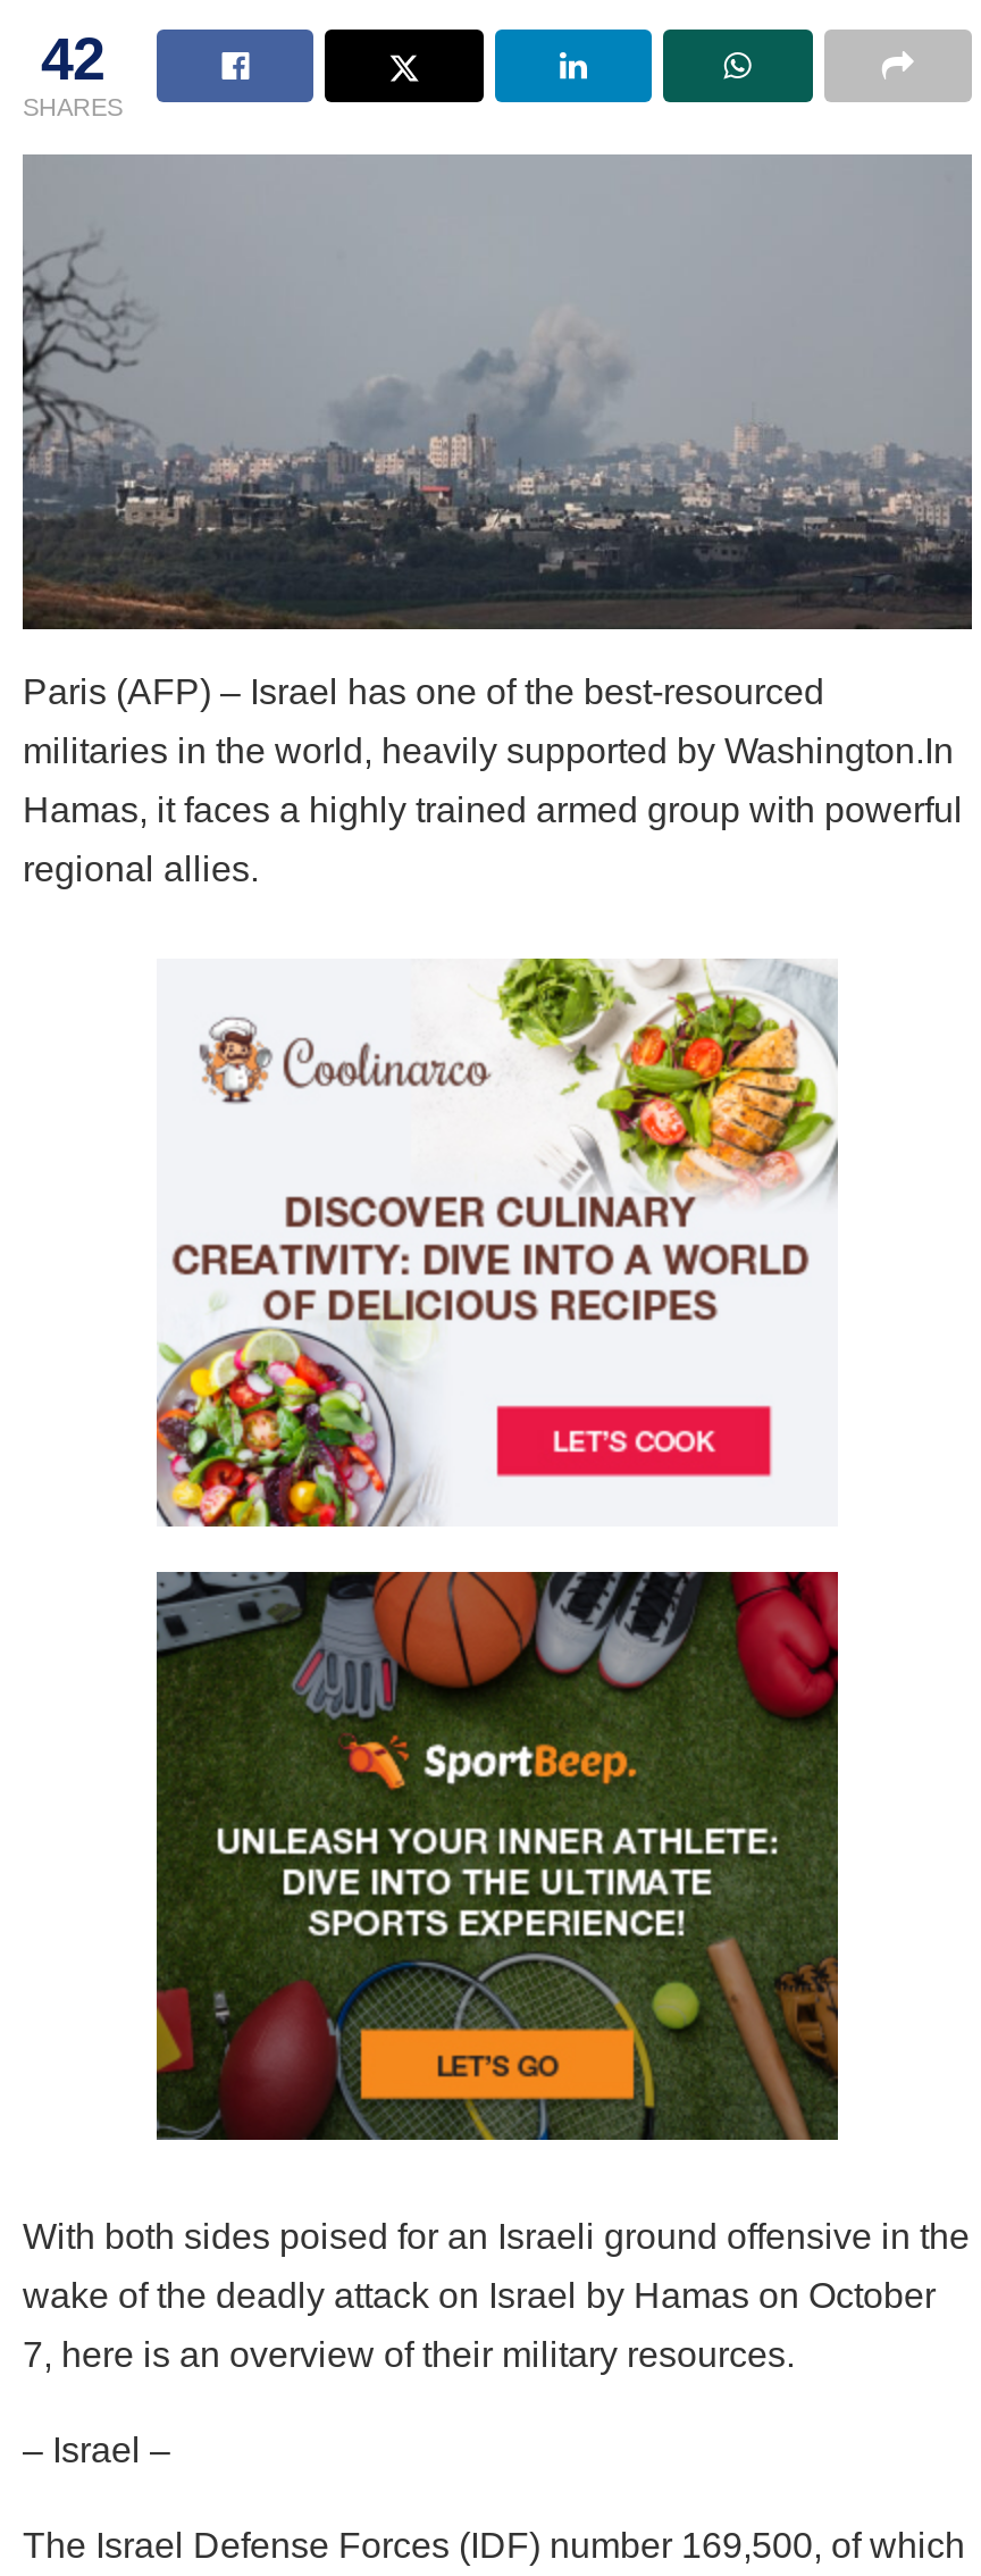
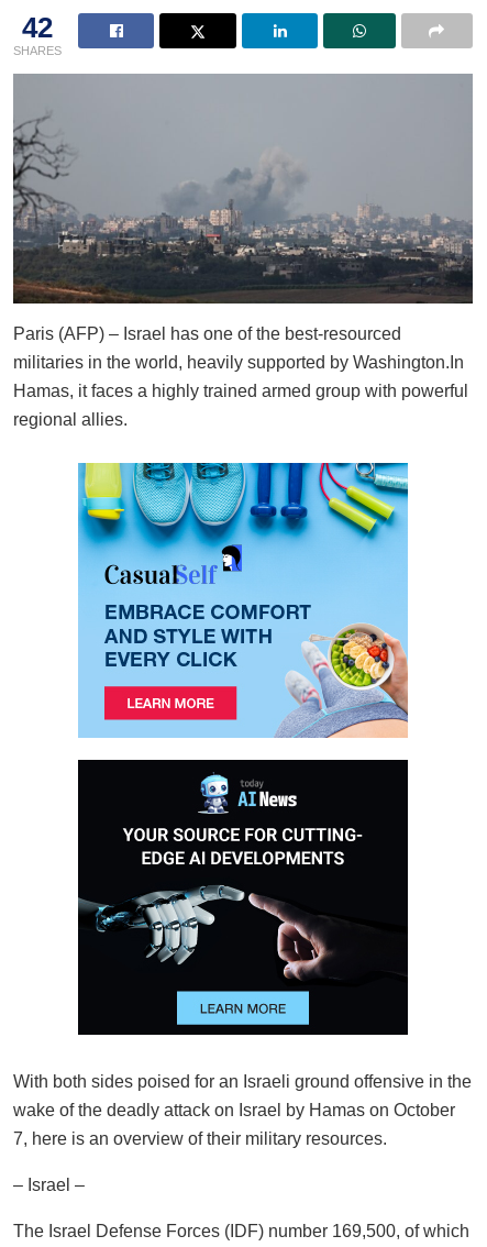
[154,956,840,1529] [image] -> [77,462,409,739] [image]
[154,1570,840,2142] [image] -> [77,759,409,1036] [image]

